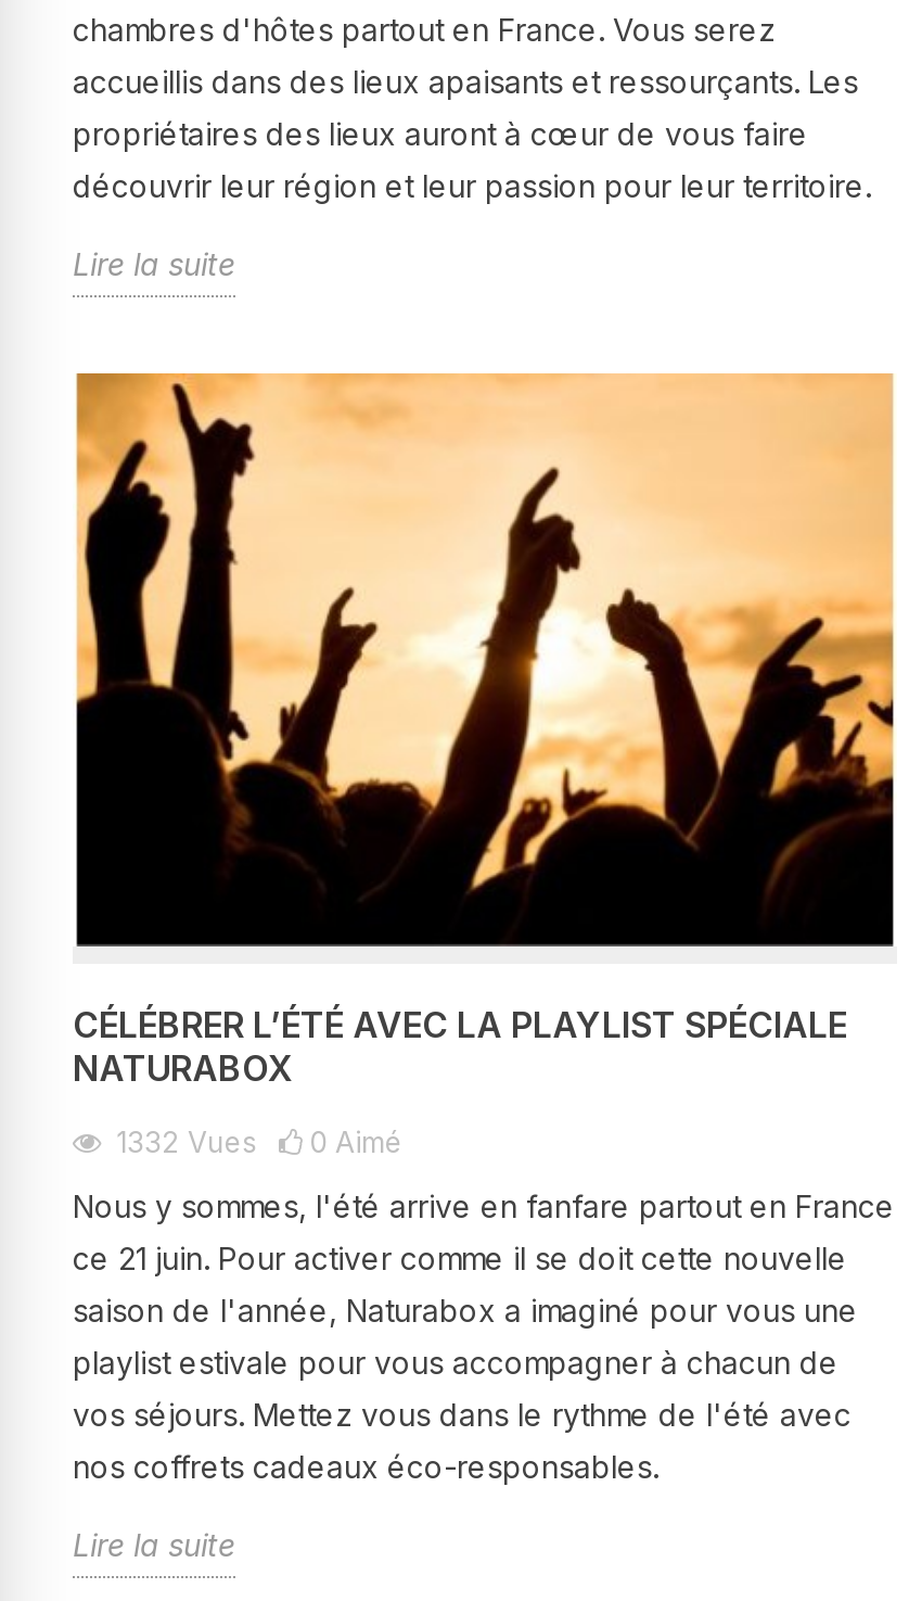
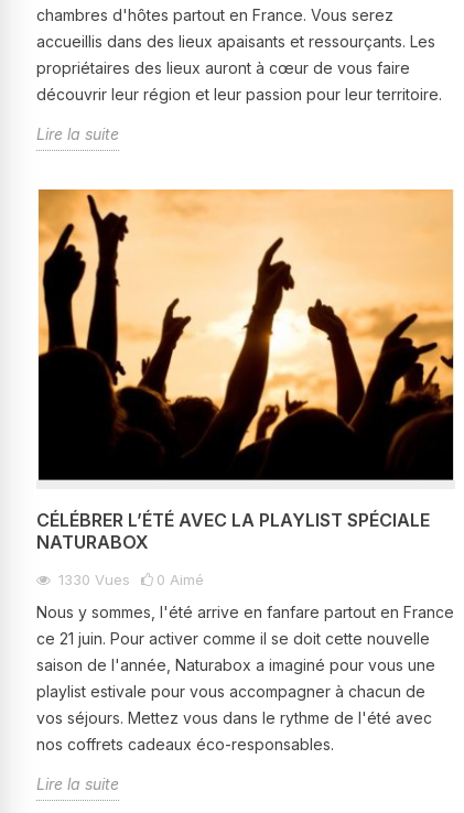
[107,1125,402,1159] 1332 Vues 0 Aimé -> [54,571,204,588] 1330 Vues 0 Aimé

